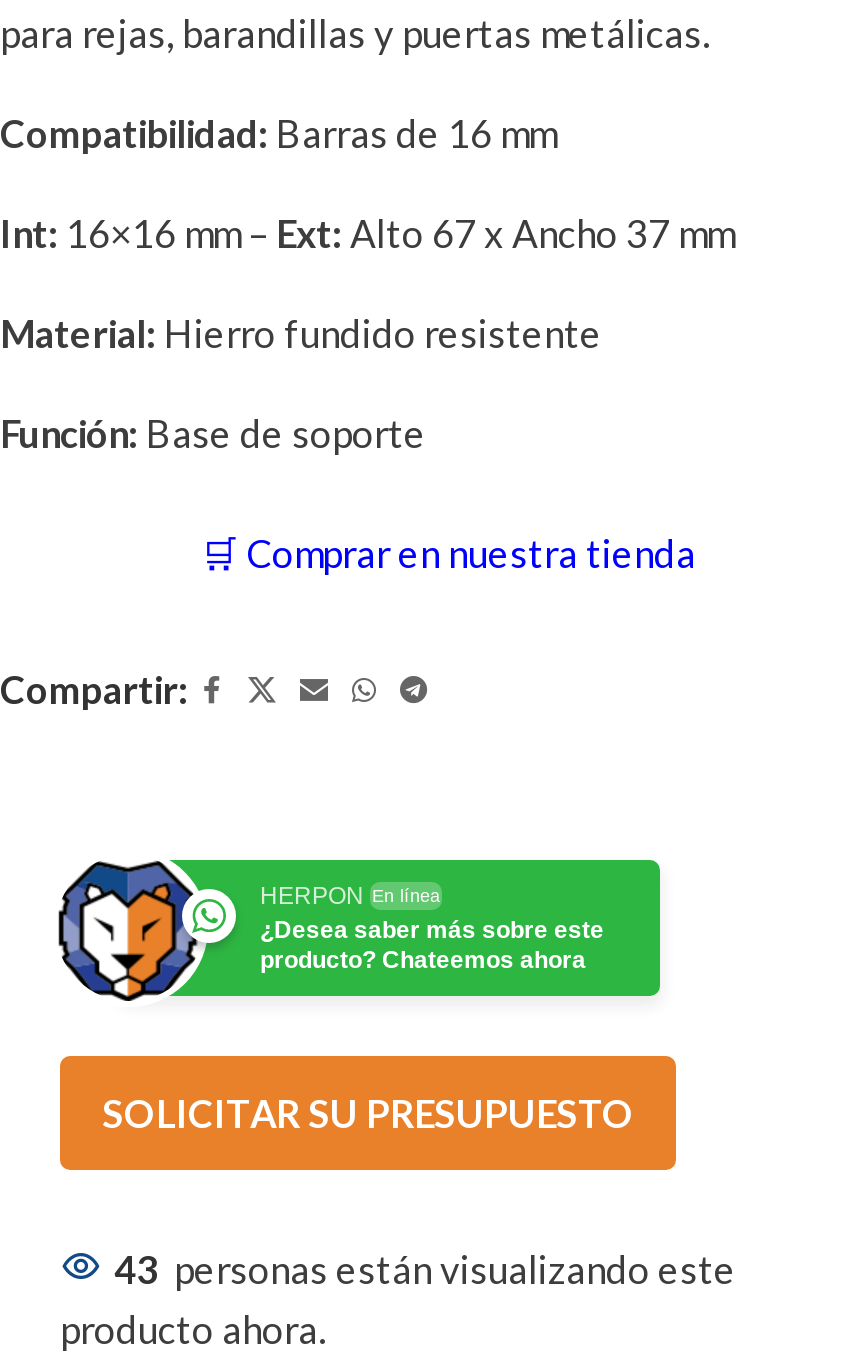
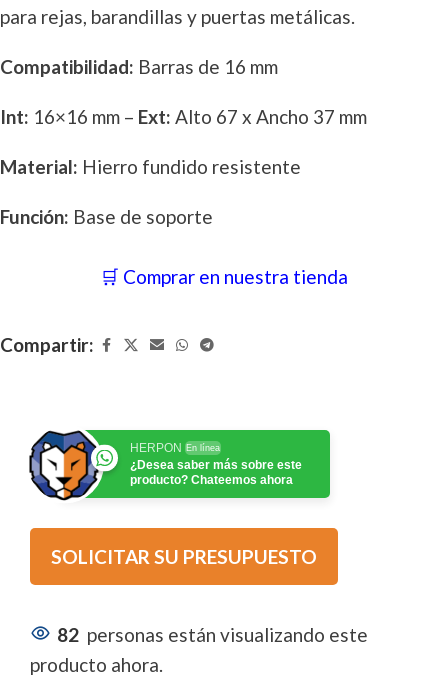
[114,1246,736,1292] 43 personas están visualizando este -> [57,623,368,646] 82 personas están visualizando este

